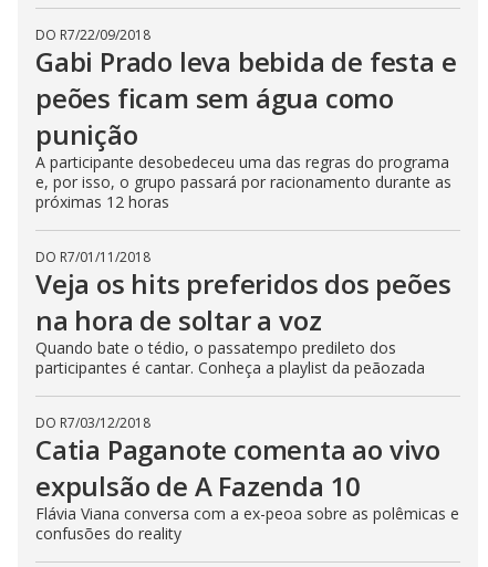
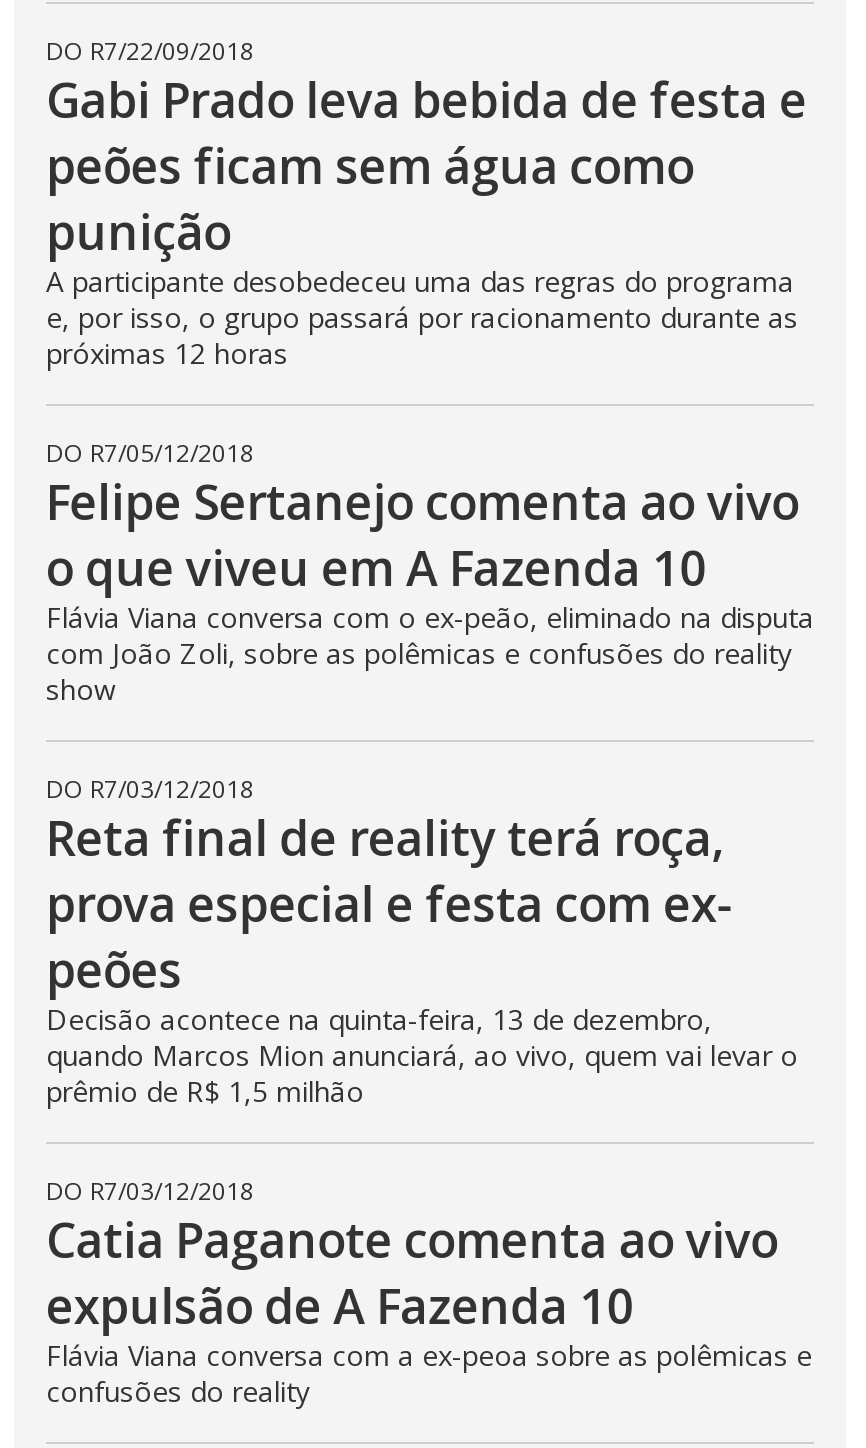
[35,248,451,378] DO R7/01/11/2018 | Veja os hits preferidos dos peões | na hora de soltar a voz | Quando bate o tédio, o passatempo predileto dos | participantes é cantar. Conheça a playlist da peãozada -> [46,436,814,1110] DO R7/05/12/2018 | Felipe Sertanejo comenta ao vivo | o que viveu em A Fazenda 10 | Flávia Viana conversa com o ex-peão, eliminado na disputa | com João Zoli, sobre as polêmicas e confusões do reality | show | DO R7/03/12/2018 | Reta final de reality terá roça, | prova especial e festa com ex- | peões | Decisão acontece na quinta-feira, 13 de dezembro, | quando Marcos Mion anunciará, ao vivo, quem vai levar o | prêmio de R$ 1,5 milhão

